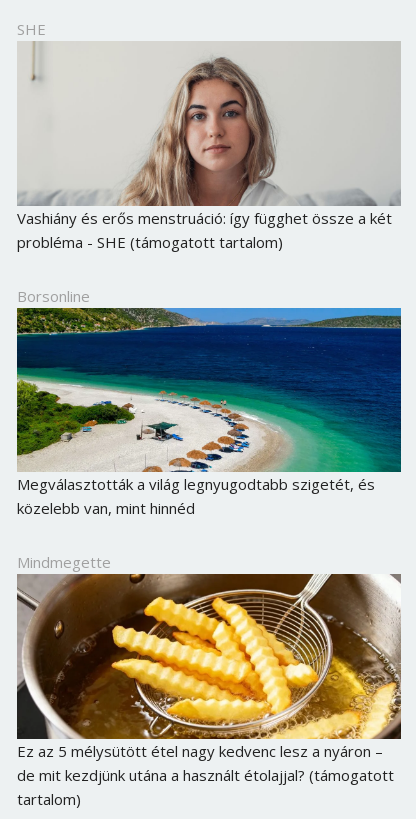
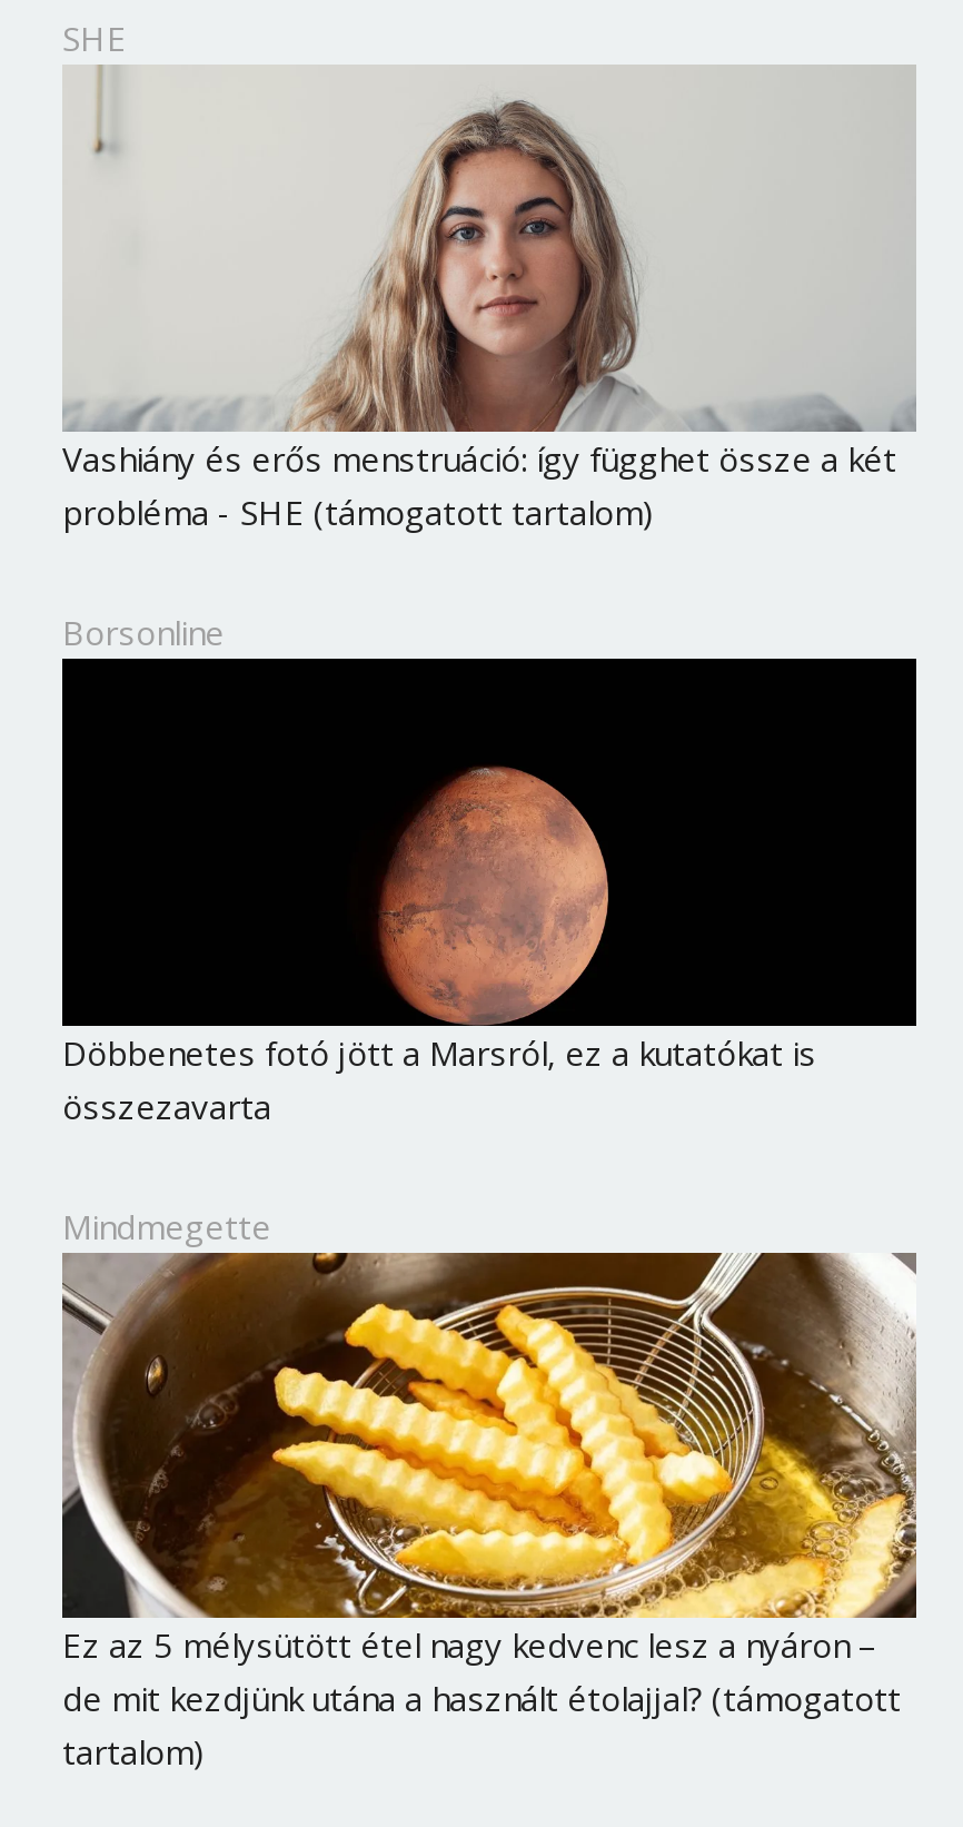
[16,307,402,518] [image] | Megválasztották a világ legnyugodtabb szigetét, és | közelebb van, mint hinnéd -> [60,655,919,1128] [image] | Döbbenetes fotó jött a Marsról, ez a kutatókat is | összezavarta

